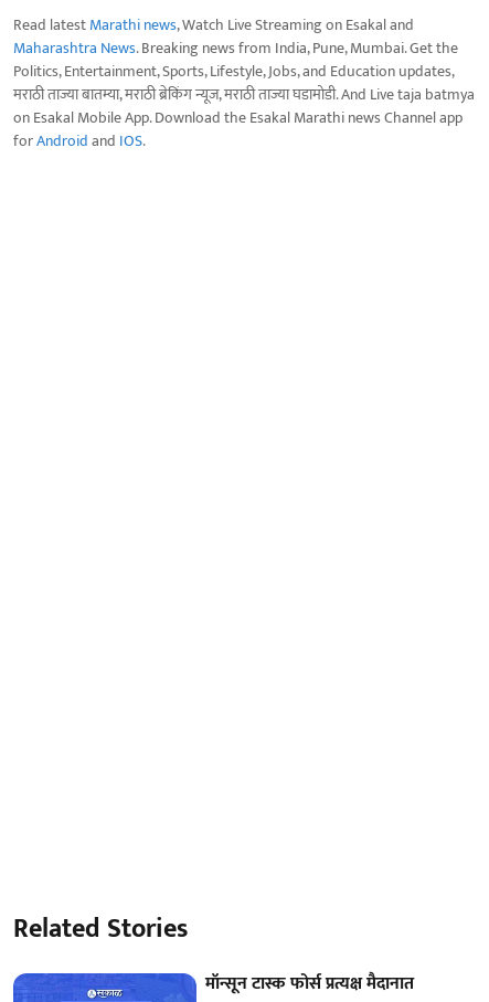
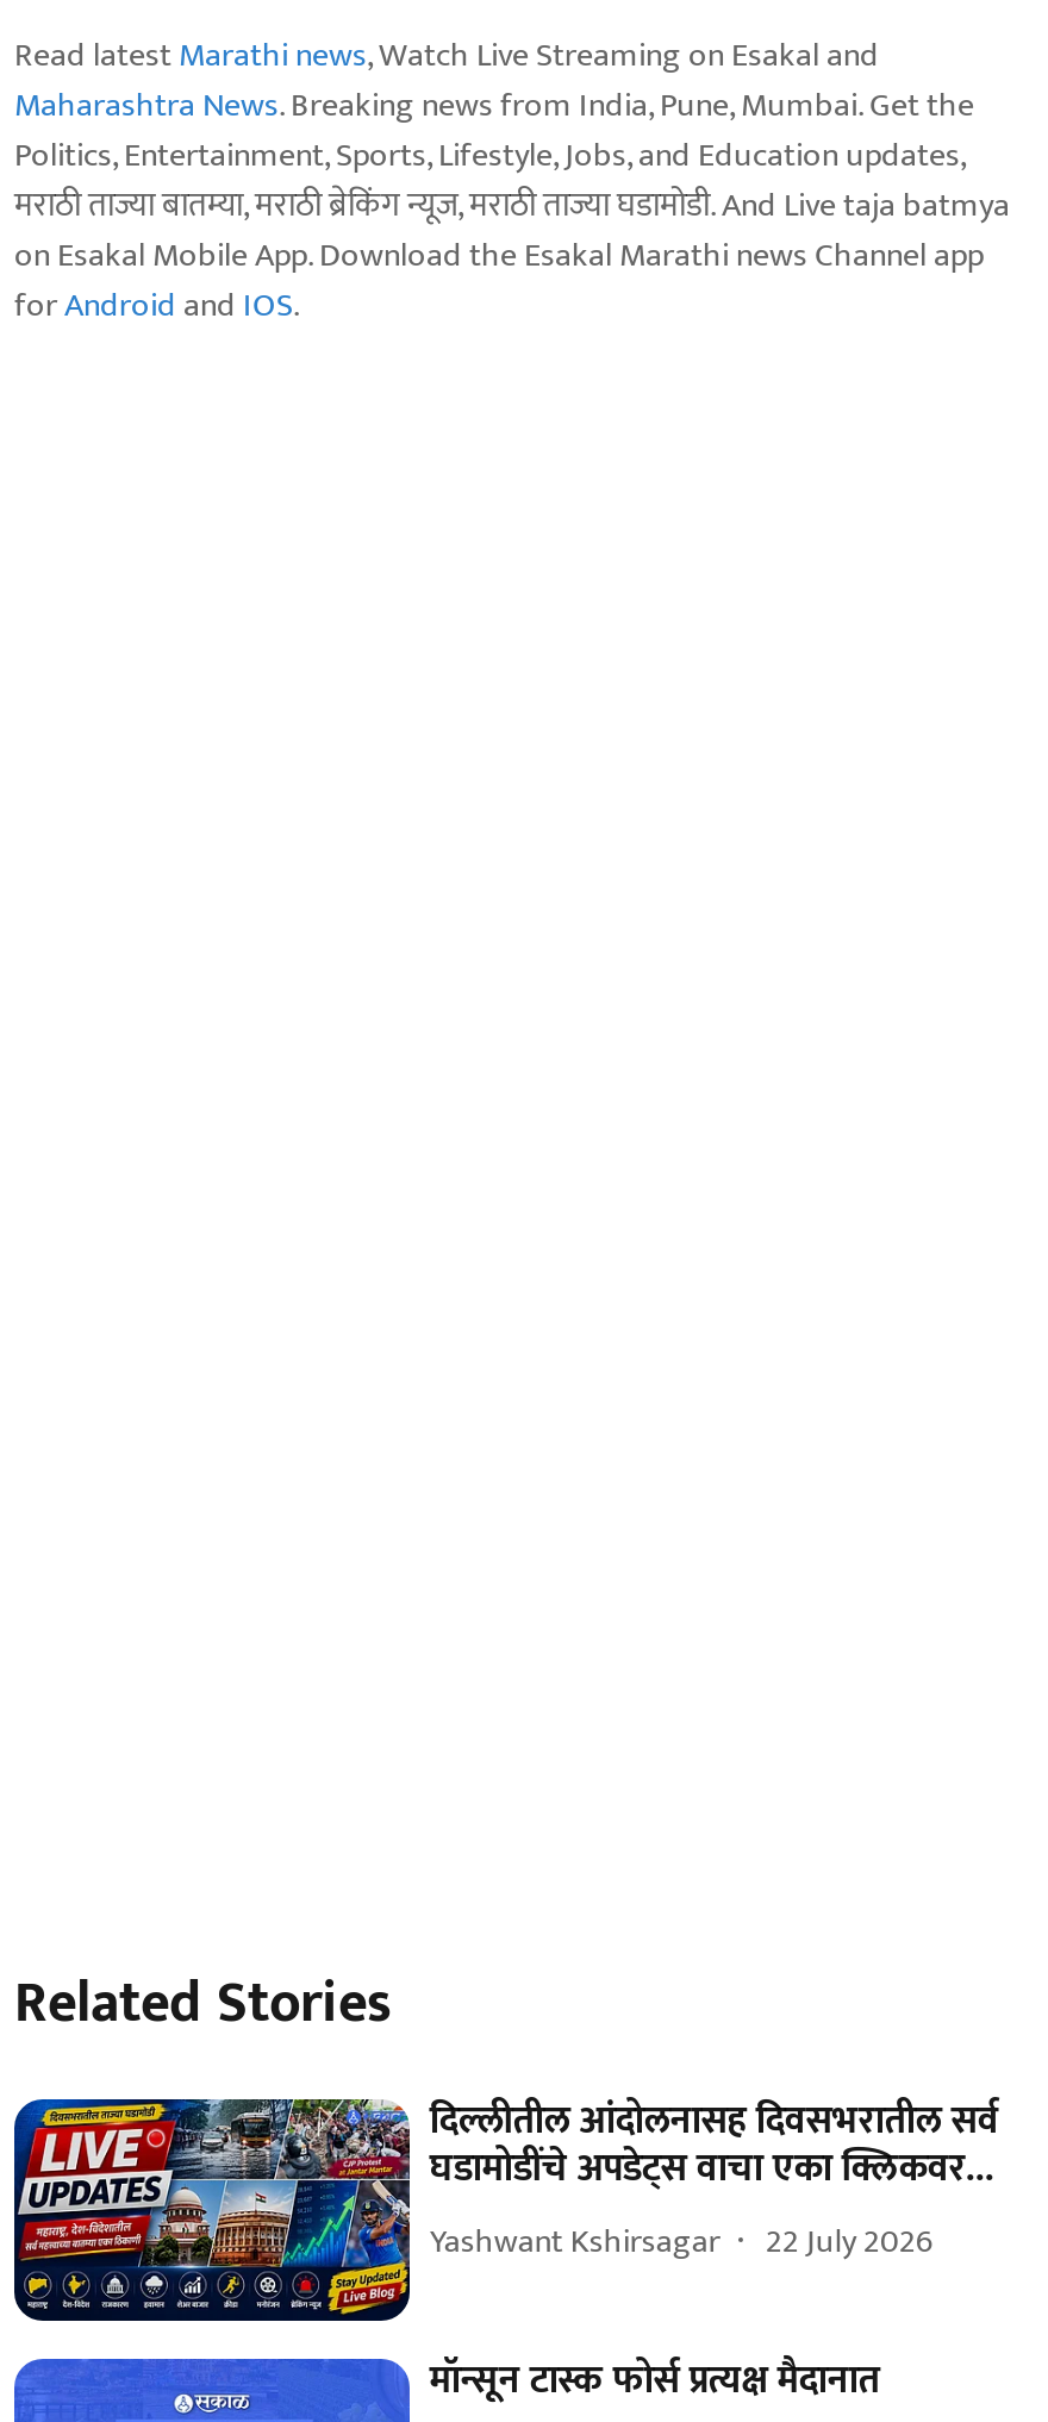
none -> [12,2089,999,2326] [image] | दिल्लीतील आंदोलनासह दिवसभरातील सर्व | घडामोडींचे अपडेट्स वाचा एका क्लिकवर... | Yashwant Kshirsagar | 22 July 2026

